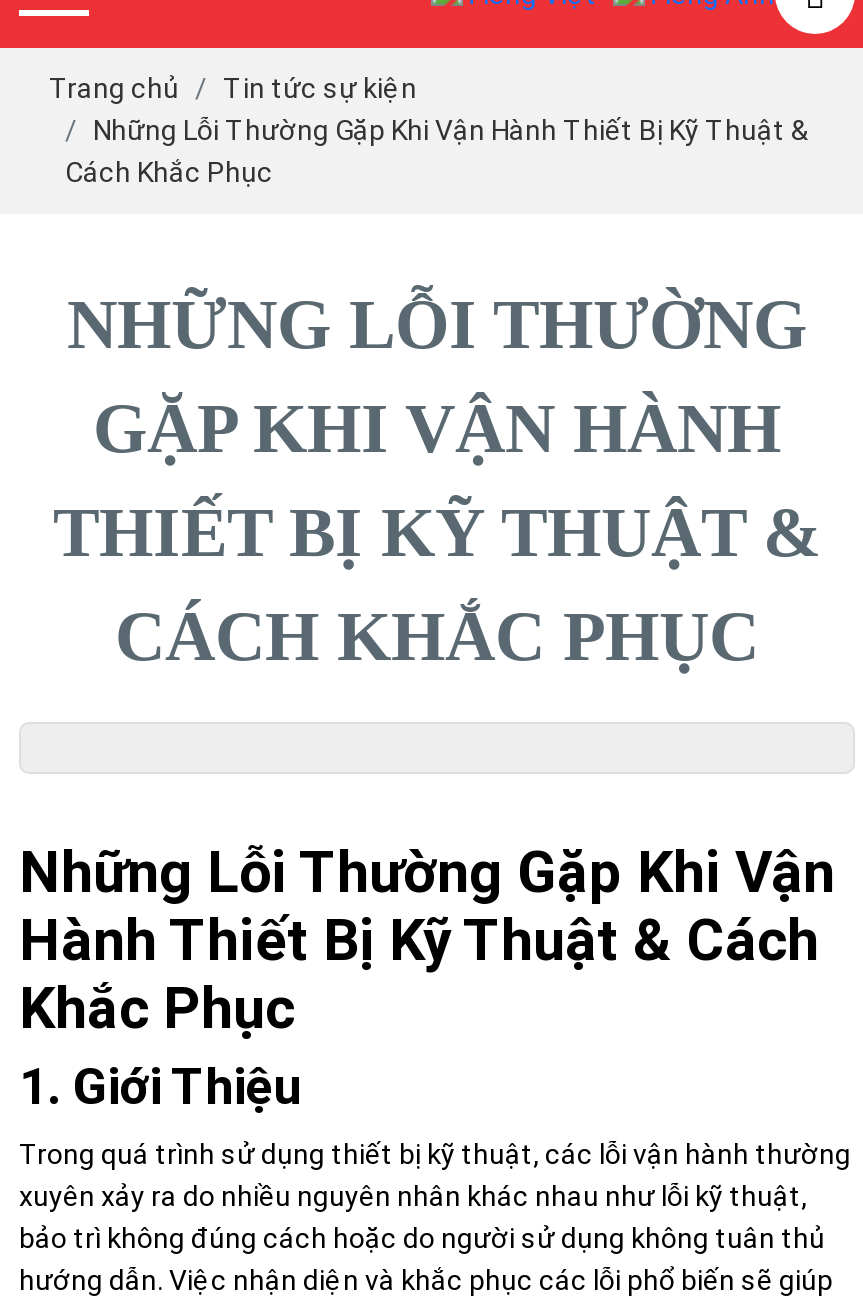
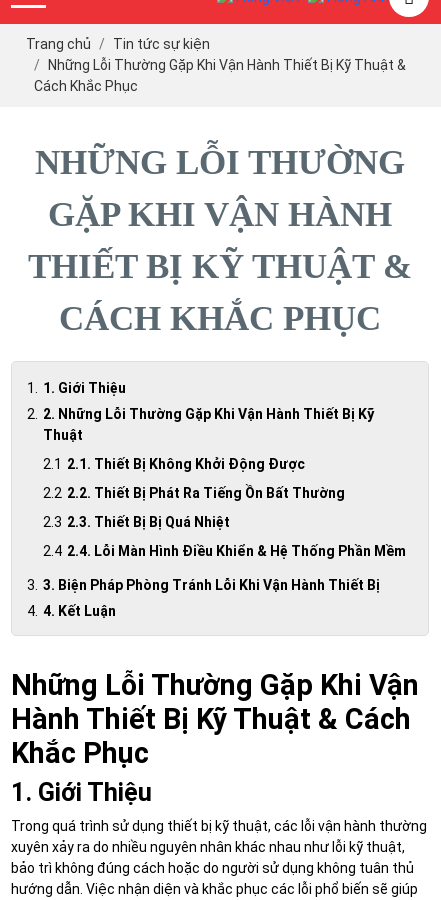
none -> [43,380,406,619] 1. Giới Thiệu | 2. Những Lỗi Thường Gặp Khi Vận Hành Thiết Bị Kỹ | Thuật | 2.1. Thiết Bị Không Khởi Động Được | 2.2. Thiết Bị Phát Ra Tiếng Ồn Bất Thường | 2.3. Thiết Bị Bị Quá Nhiệt | 2.4. Lỗi Màn Hình Điều Khiển & Hệ Thống Phần Mềm | 3. Biện Pháp Phòng Tránh Lỗi Khi Vận Hành Thiết Bị | 4. Kết Luận

